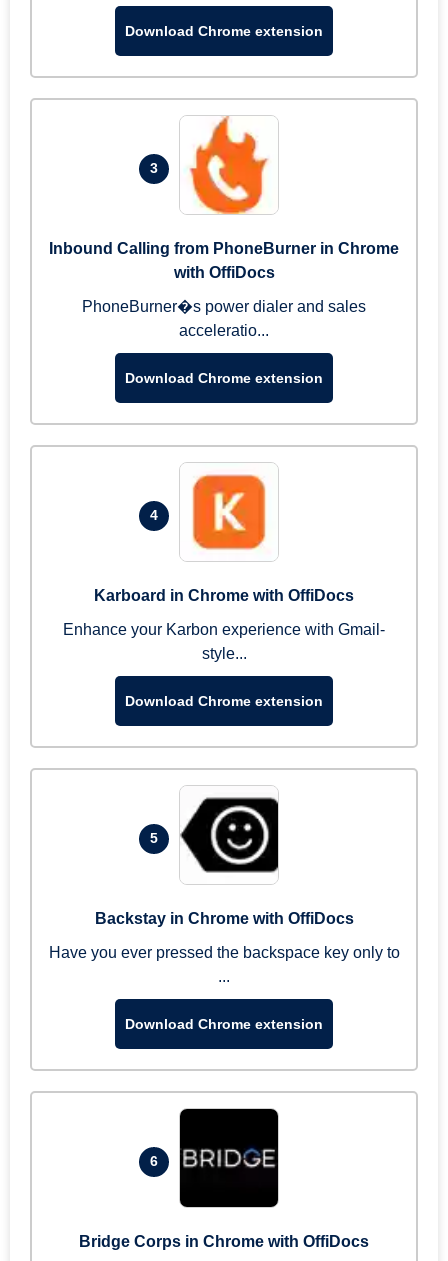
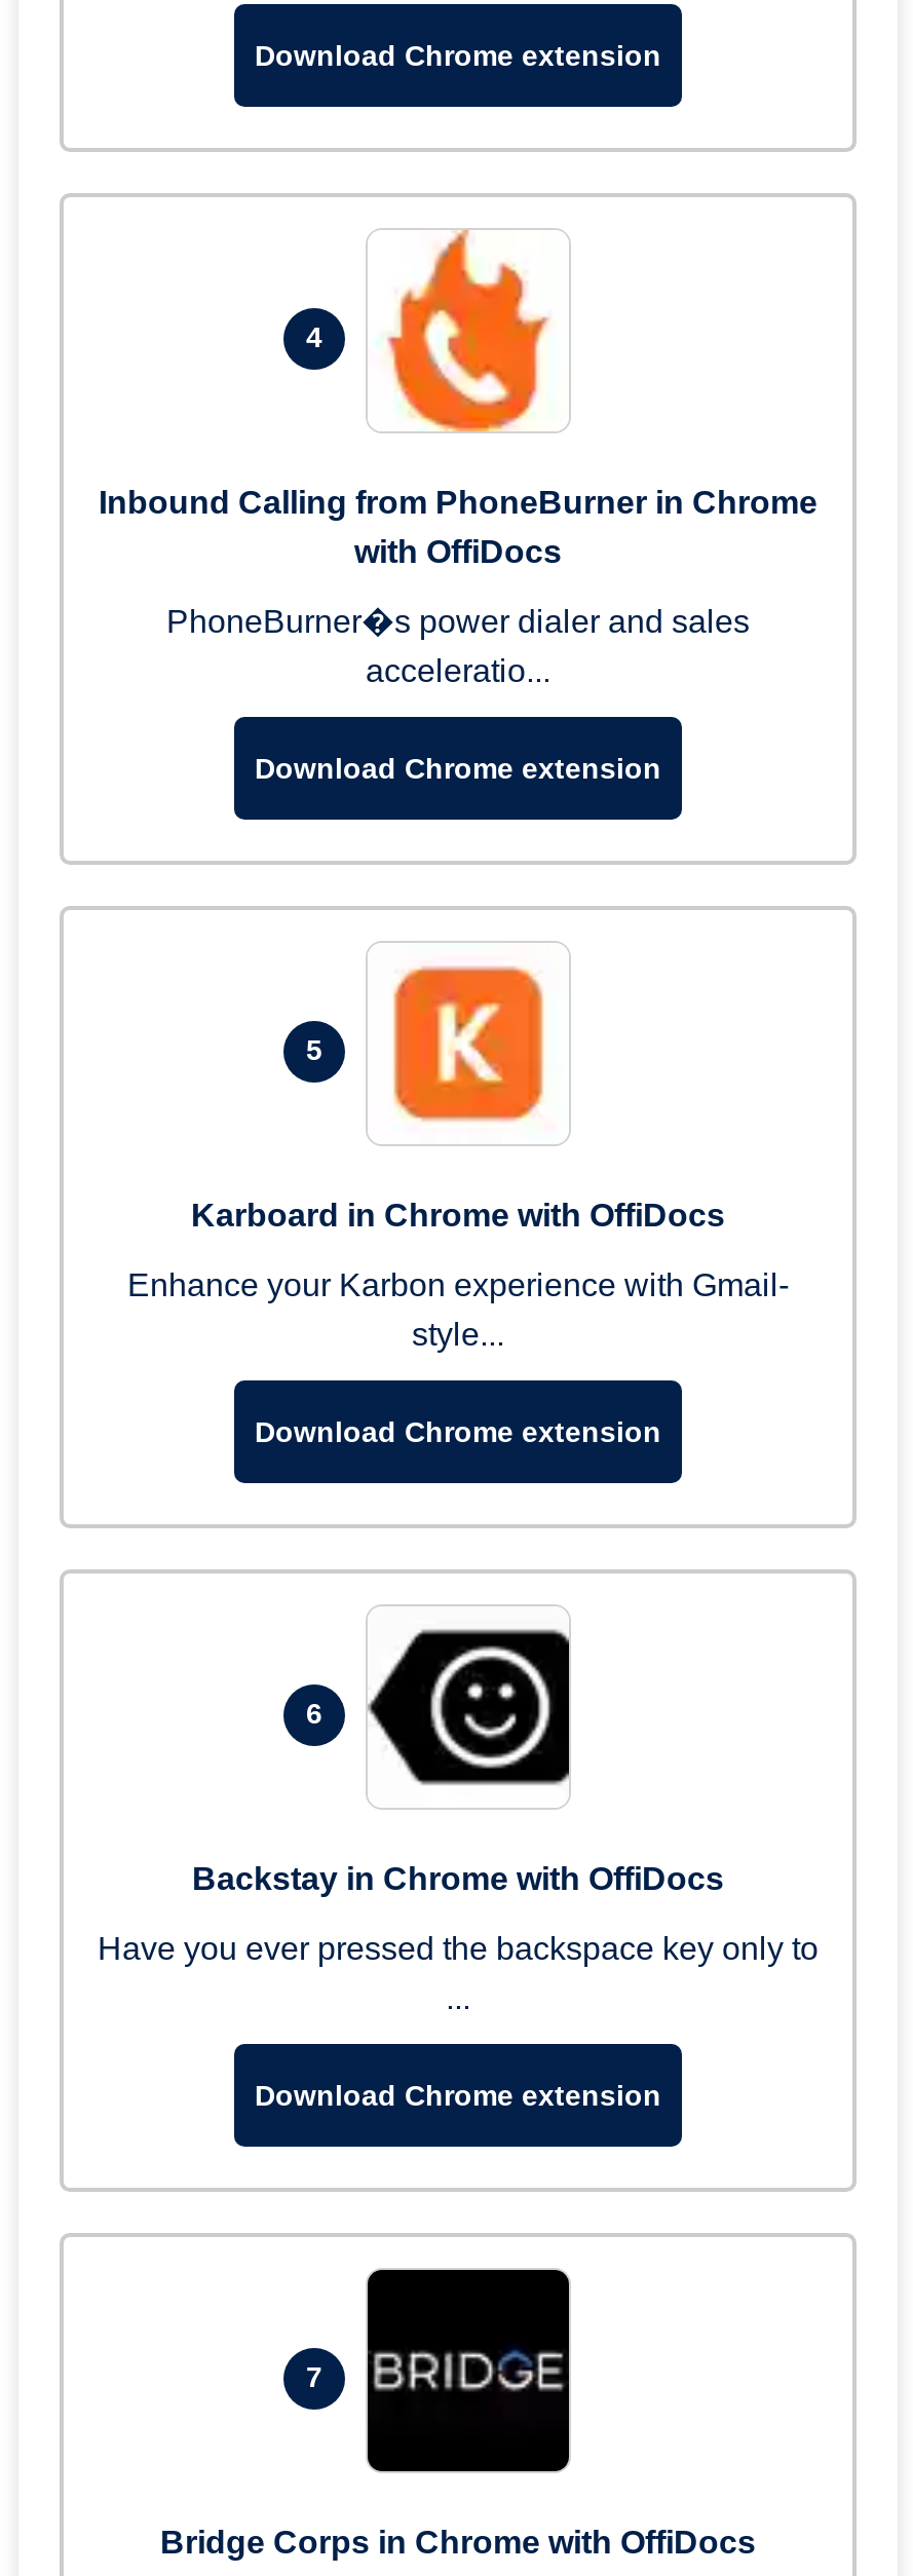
[150,160,158,176] 3 -> [306,320,322,353] 4
[150,507,158,523] 4 -> [306,1033,322,1066] 5
[150,830,158,846] 5 -> [306,1697,322,1730] 6
[150,1153,158,1169] 6 -> [306,2360,322,2393] 7

